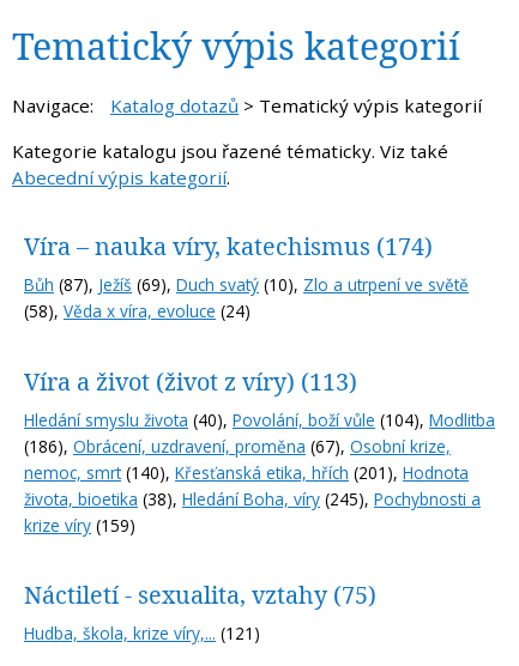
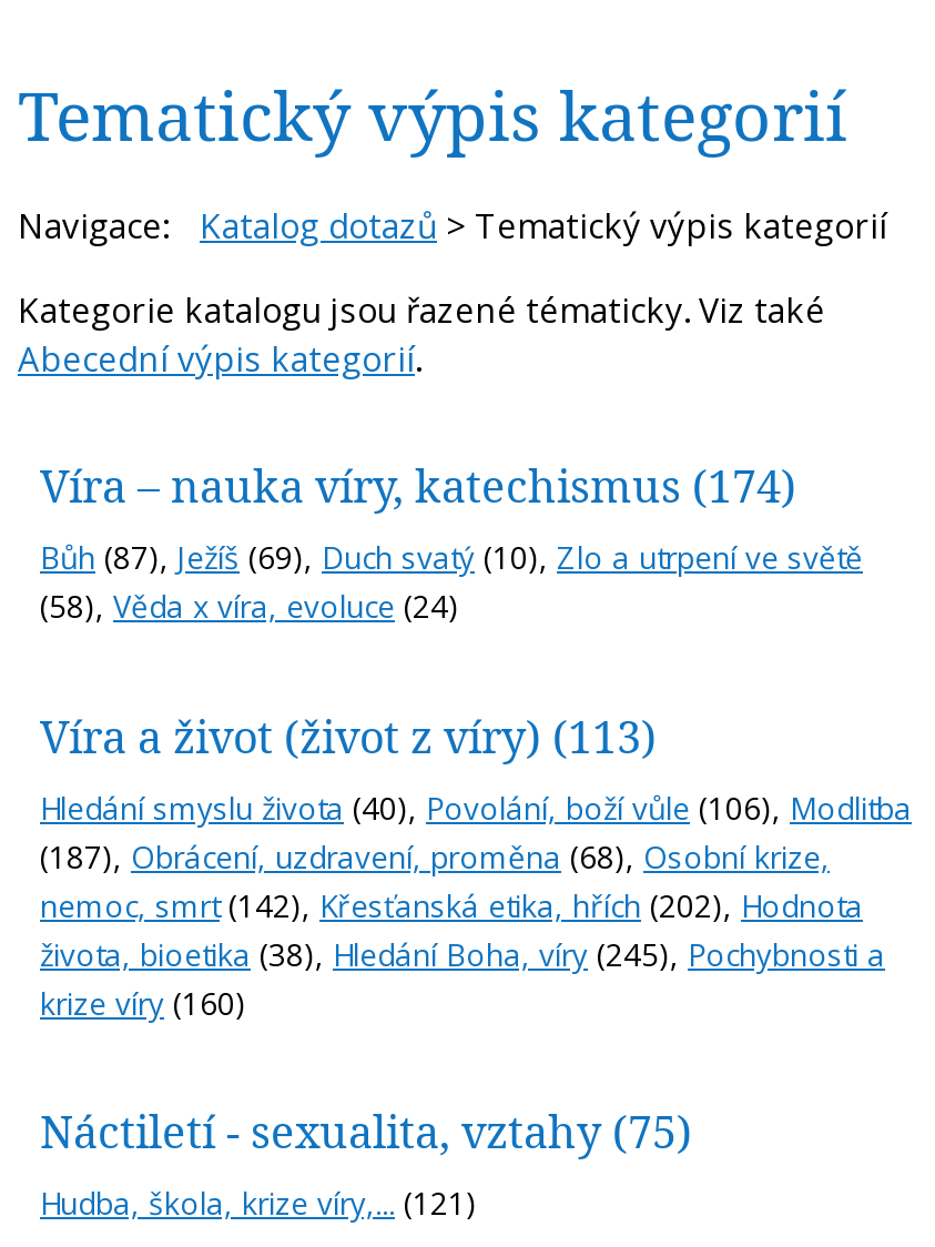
[24,408,495,431] Hledání smyslu života (40), Povolání, boží vůle (104), Modlitba -> [40,786,912,828] Hledání smyslu života (40), Povolání, boží vůle (106), Modlitba
[24,434,451,457] (186), Obrácení, uzdravení, proměna (67), Osobní krize, -> [40,835,830,877] (187), Obrácení, uzdravení, proměna (68), Osobní krize,
[24,461,469,483] nemoc, smrt (140), Křesťanská etika, hřích (201), Hodnota -> [40,883,863,925] nemoc, smrt (142), Křesťanská etika, hřích (202), Hodnota
[24,513,135,536] krize víry (159) -> [40,981,246,1023] krize víry (160)

